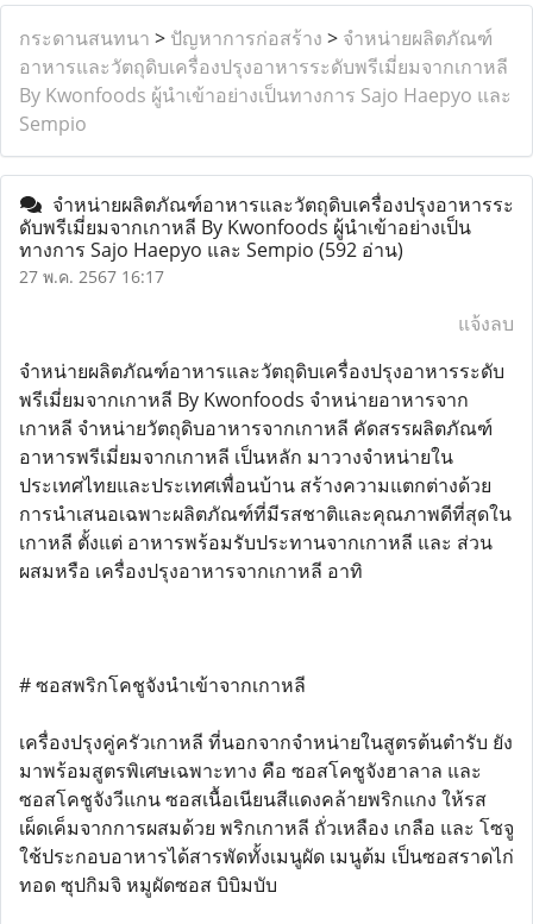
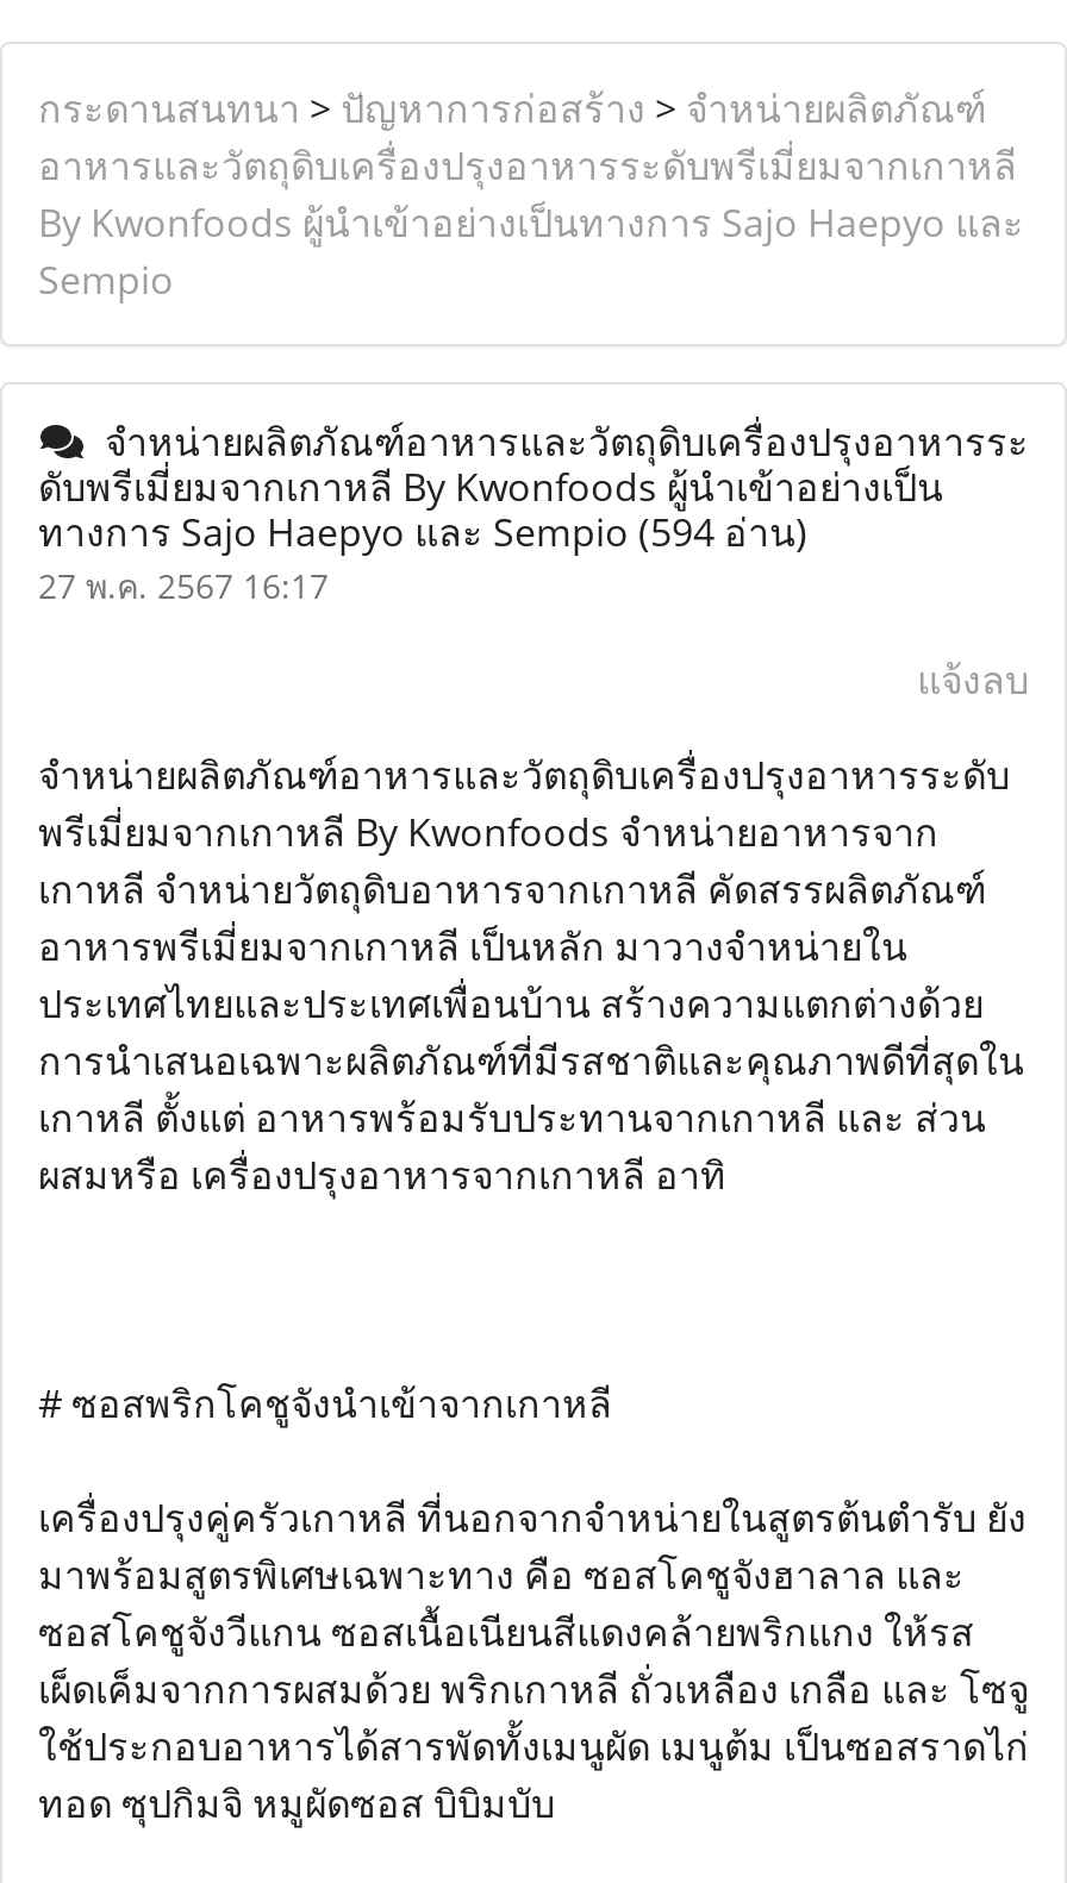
[19,237,403,263] ทางการ Sajo Haepyo และ Sempio (592 อ่าน) -> [38,506,807,558] ทางการ Sajo Haepyo และ Sempio (594 อ่าน)

